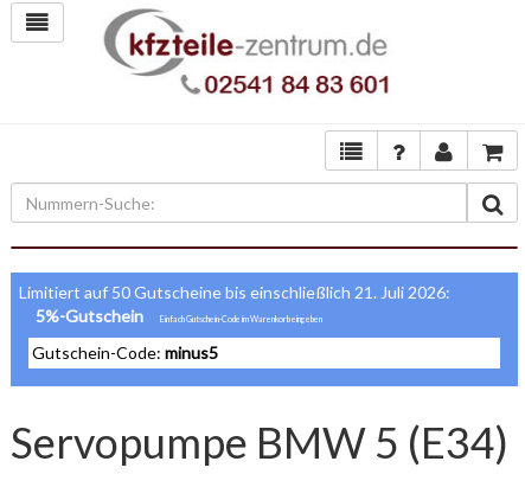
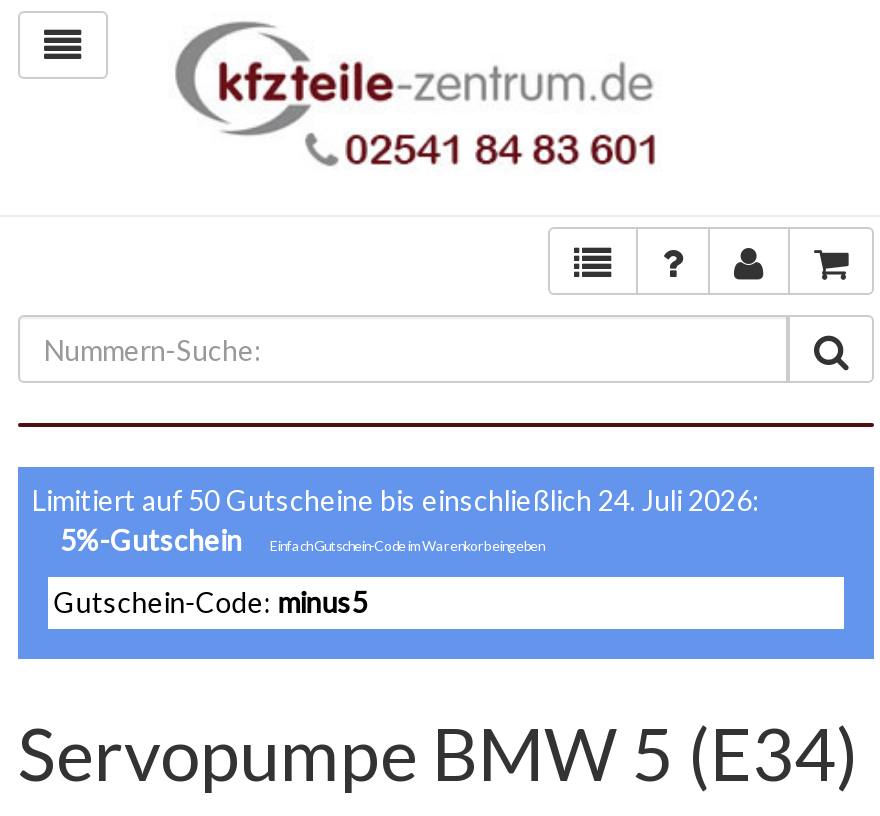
[19,282,450,303] Limitiert auf 50 Gutscheine bis einschließlich 21. Juli 2026: -> [32,484,760,518] Limitiert auf 50 Gutscheine bis einschließlich 24. Juli 2026:

